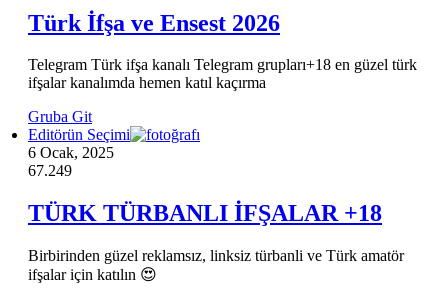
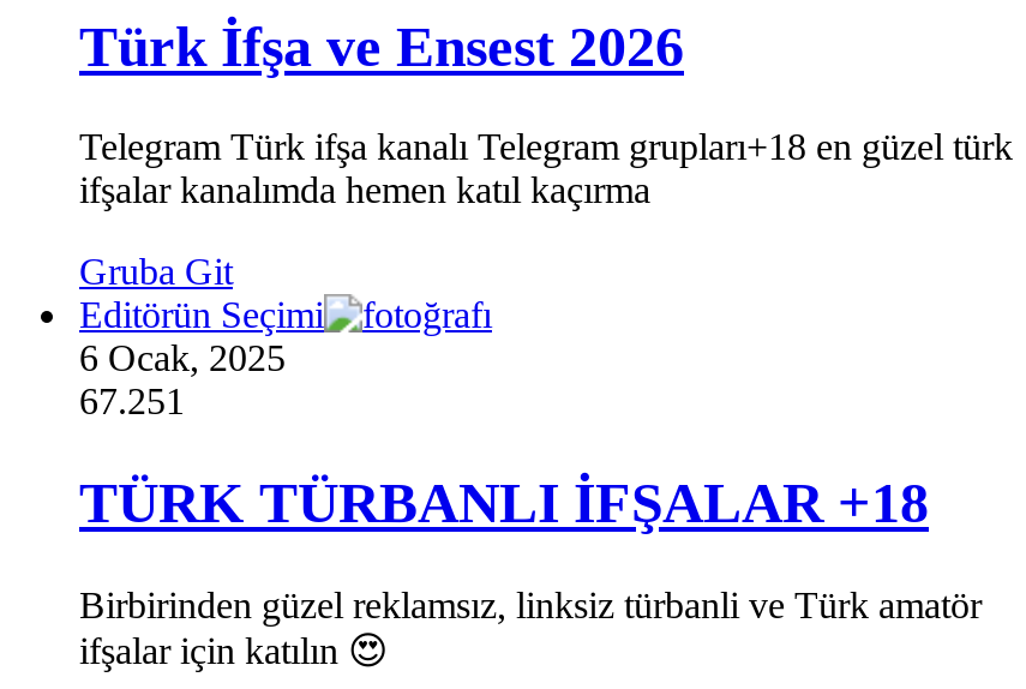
[28,162,72,179] 67.249 -> [79,382,185,423] 67.251

